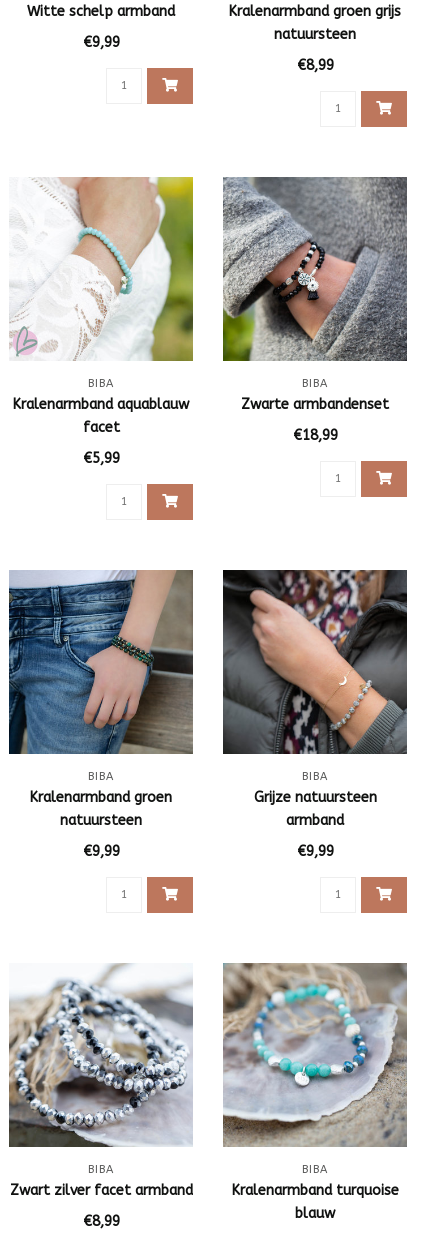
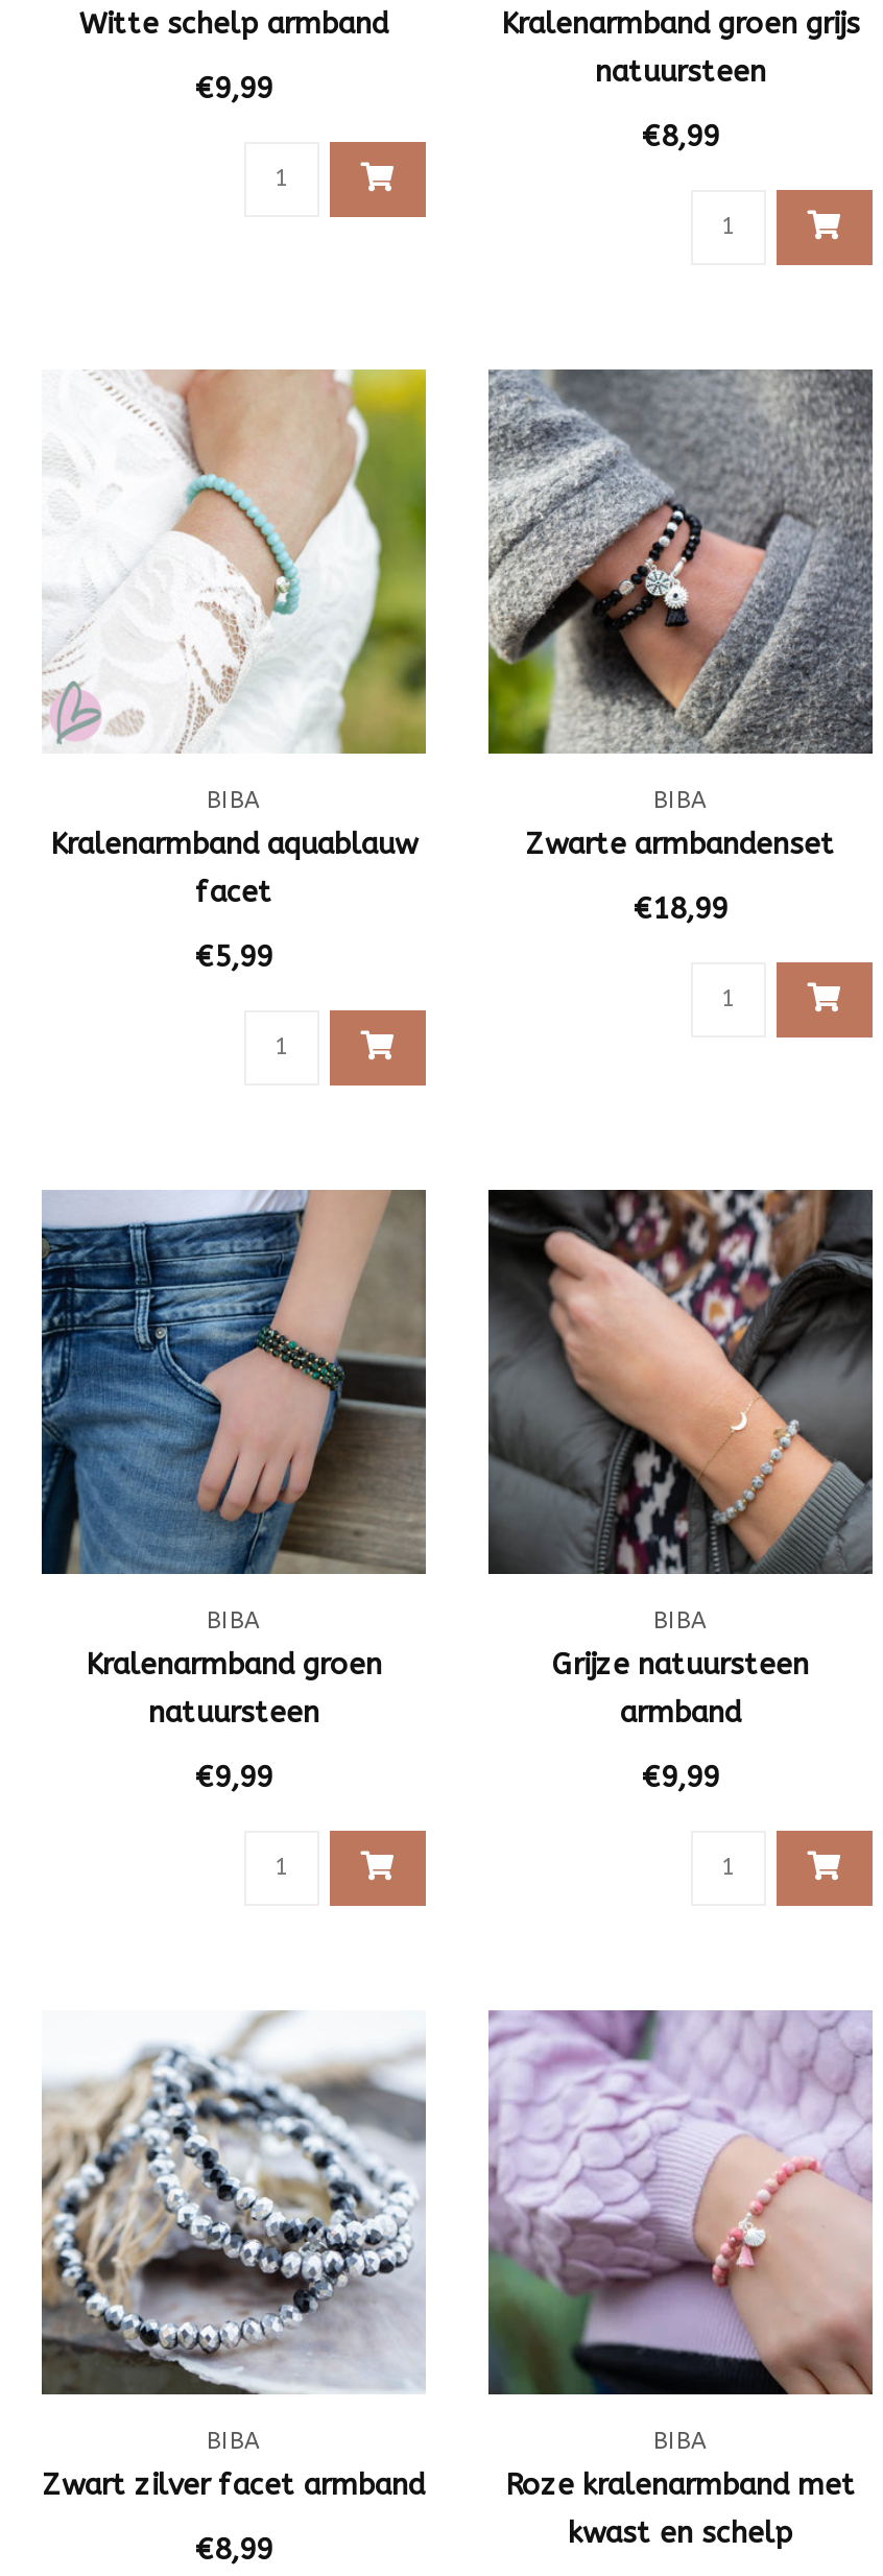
[222,963,407,1222] [image] | Kralenarmband turquoise | blauw -> [486,2010,873,2551] [image] | Roze kralenarmband met | kwast en schelp

